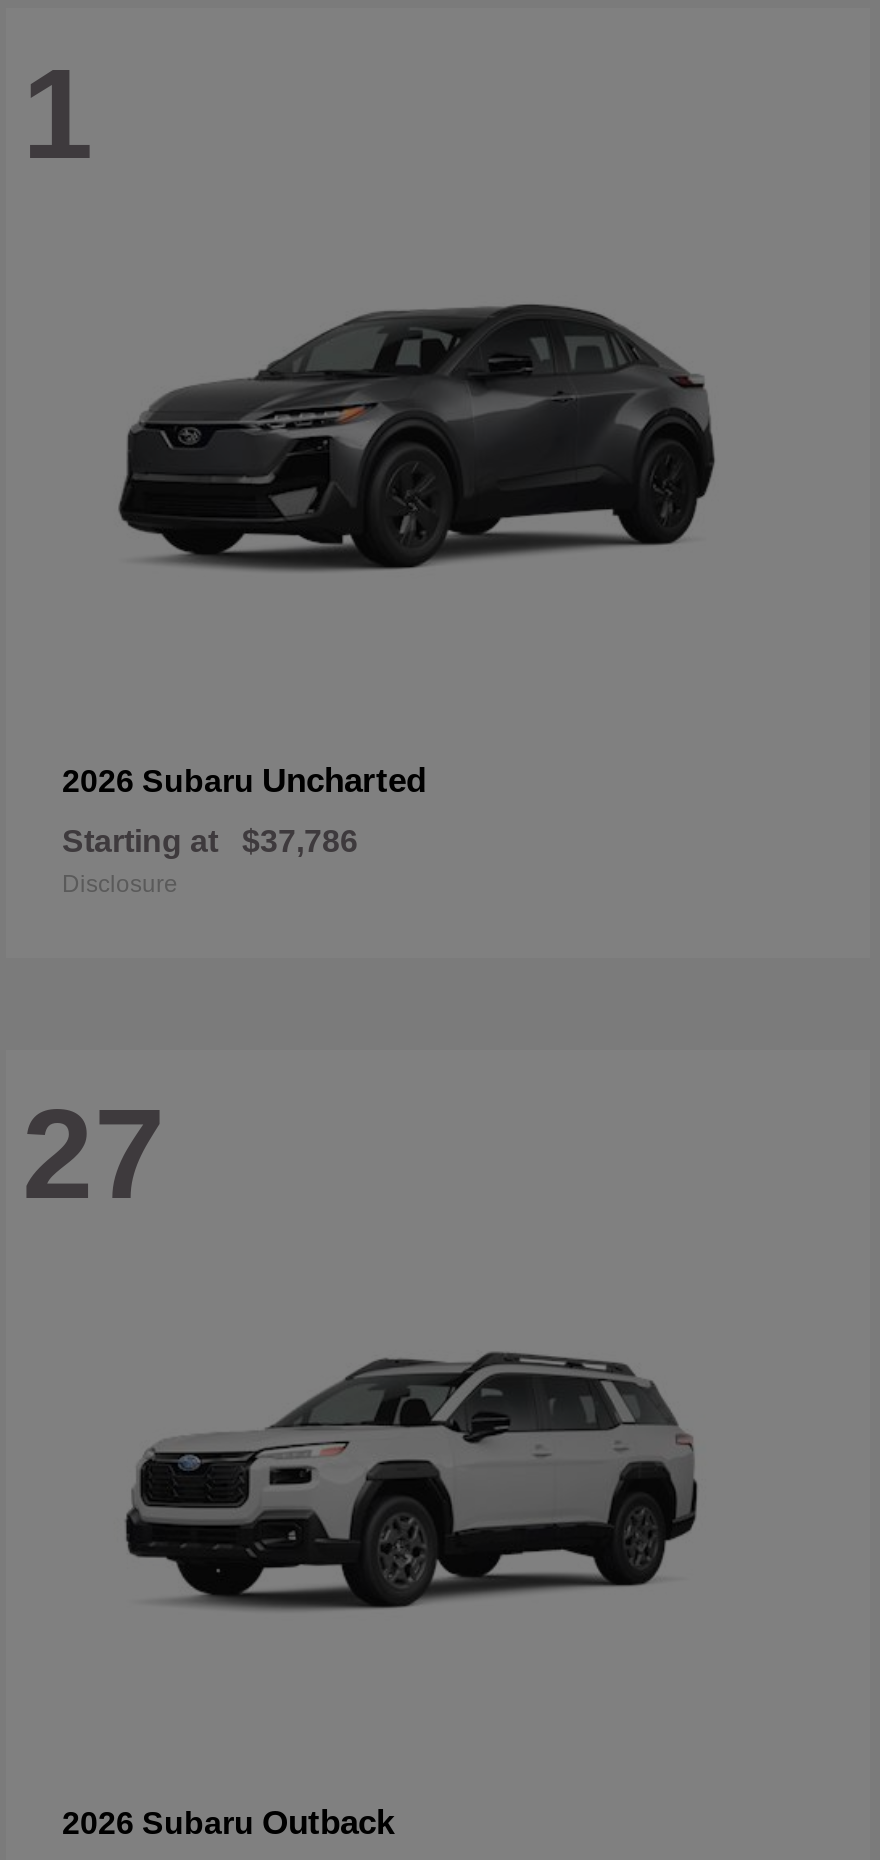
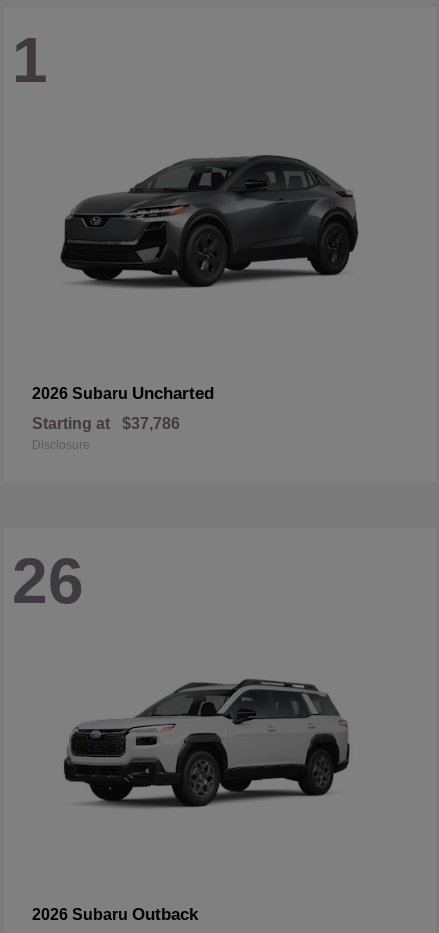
[22,1083,166,1227] 27 -> [12,545,84,617] 26

